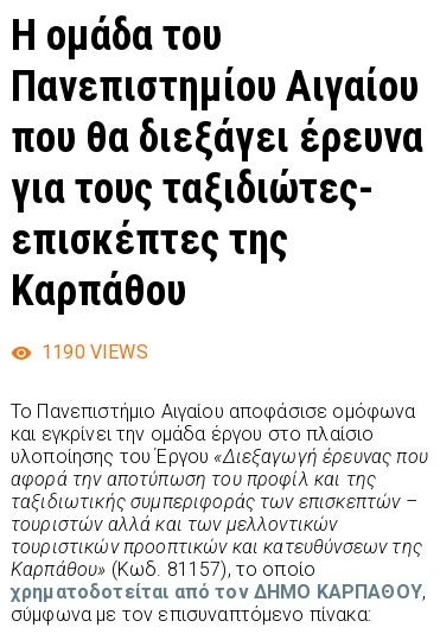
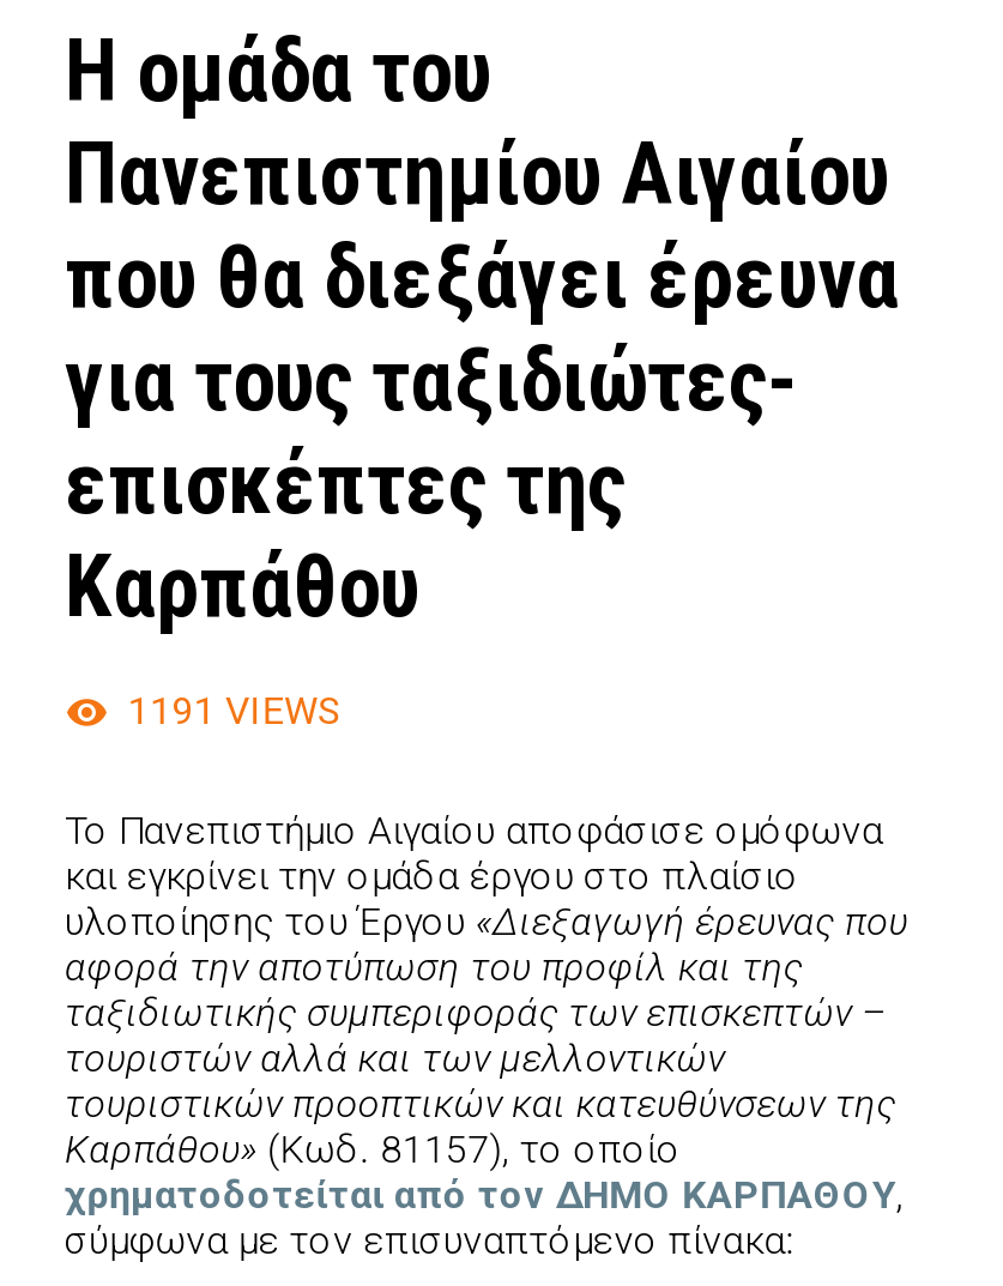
[42,340,148,363] 1190 VIEWS -> [128,687,342,733] 1191 VIEWS

